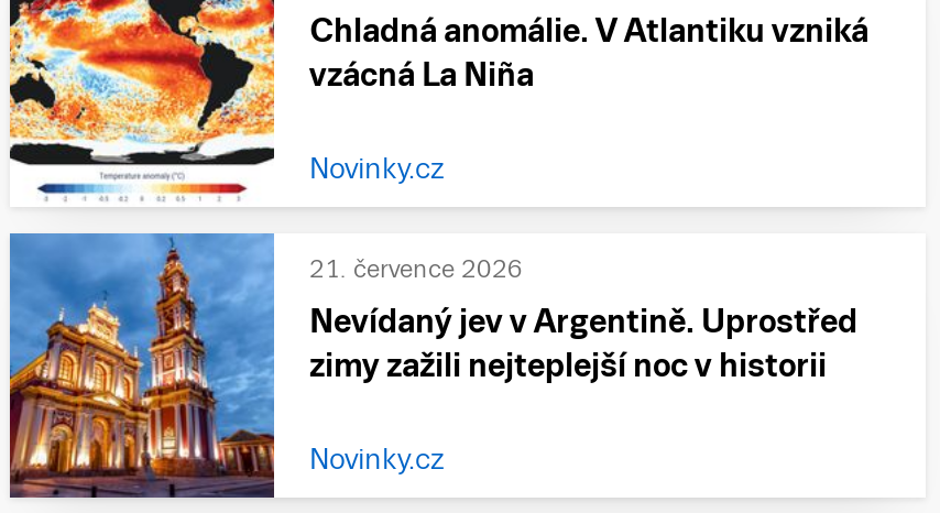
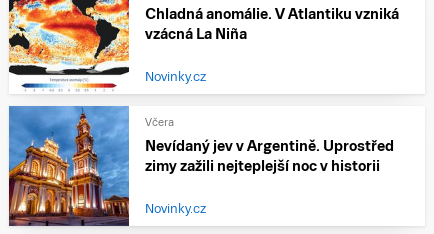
[309,255,523,282] 21. července 2026 -> [145,116,174,128] Včera

